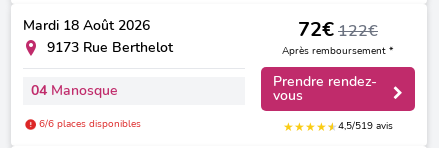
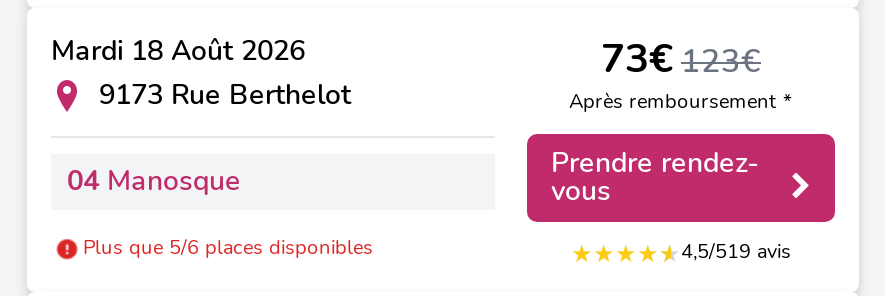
[298,16,378,43] 72€ 122€ -> [601,32,761,86] 73€ 123€
[39,117,141,131] 6/6 places disponibles -> [83,234,373,262] Plus que 5/6 places disponibles

